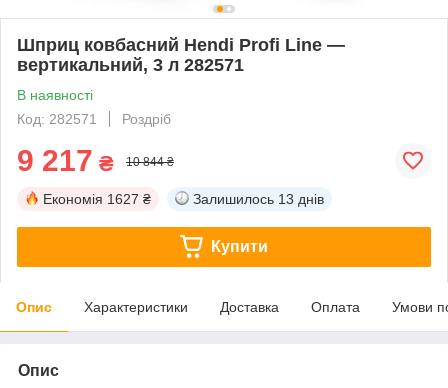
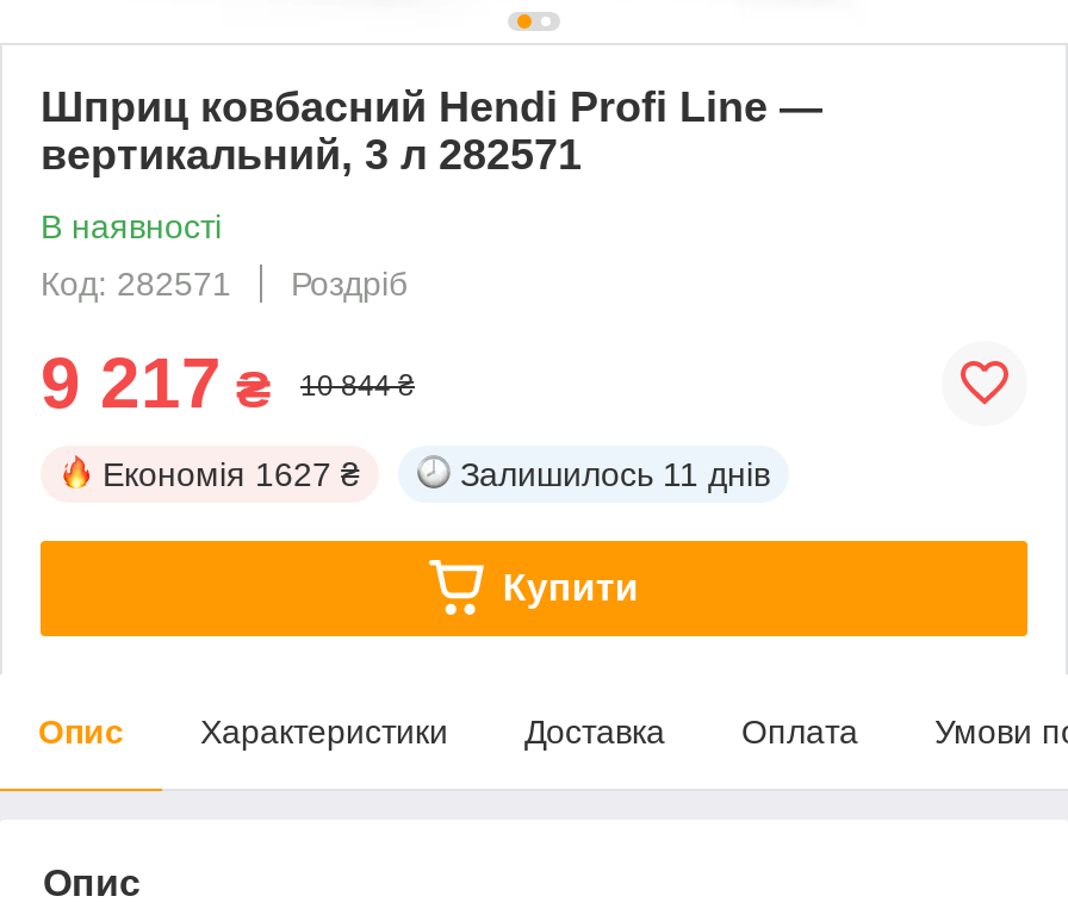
[193,191,324,207] Залишилось 13 днів -> [460,455,770,493] Залишилось 11 днів

